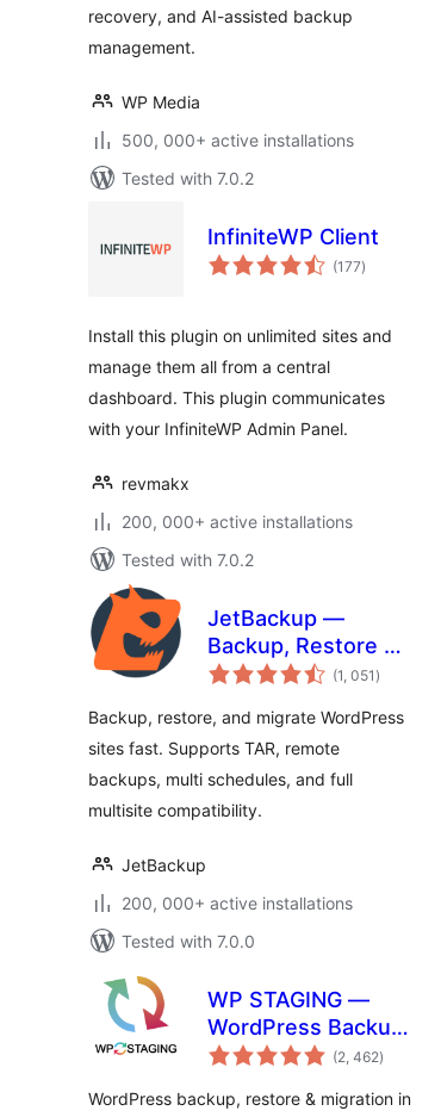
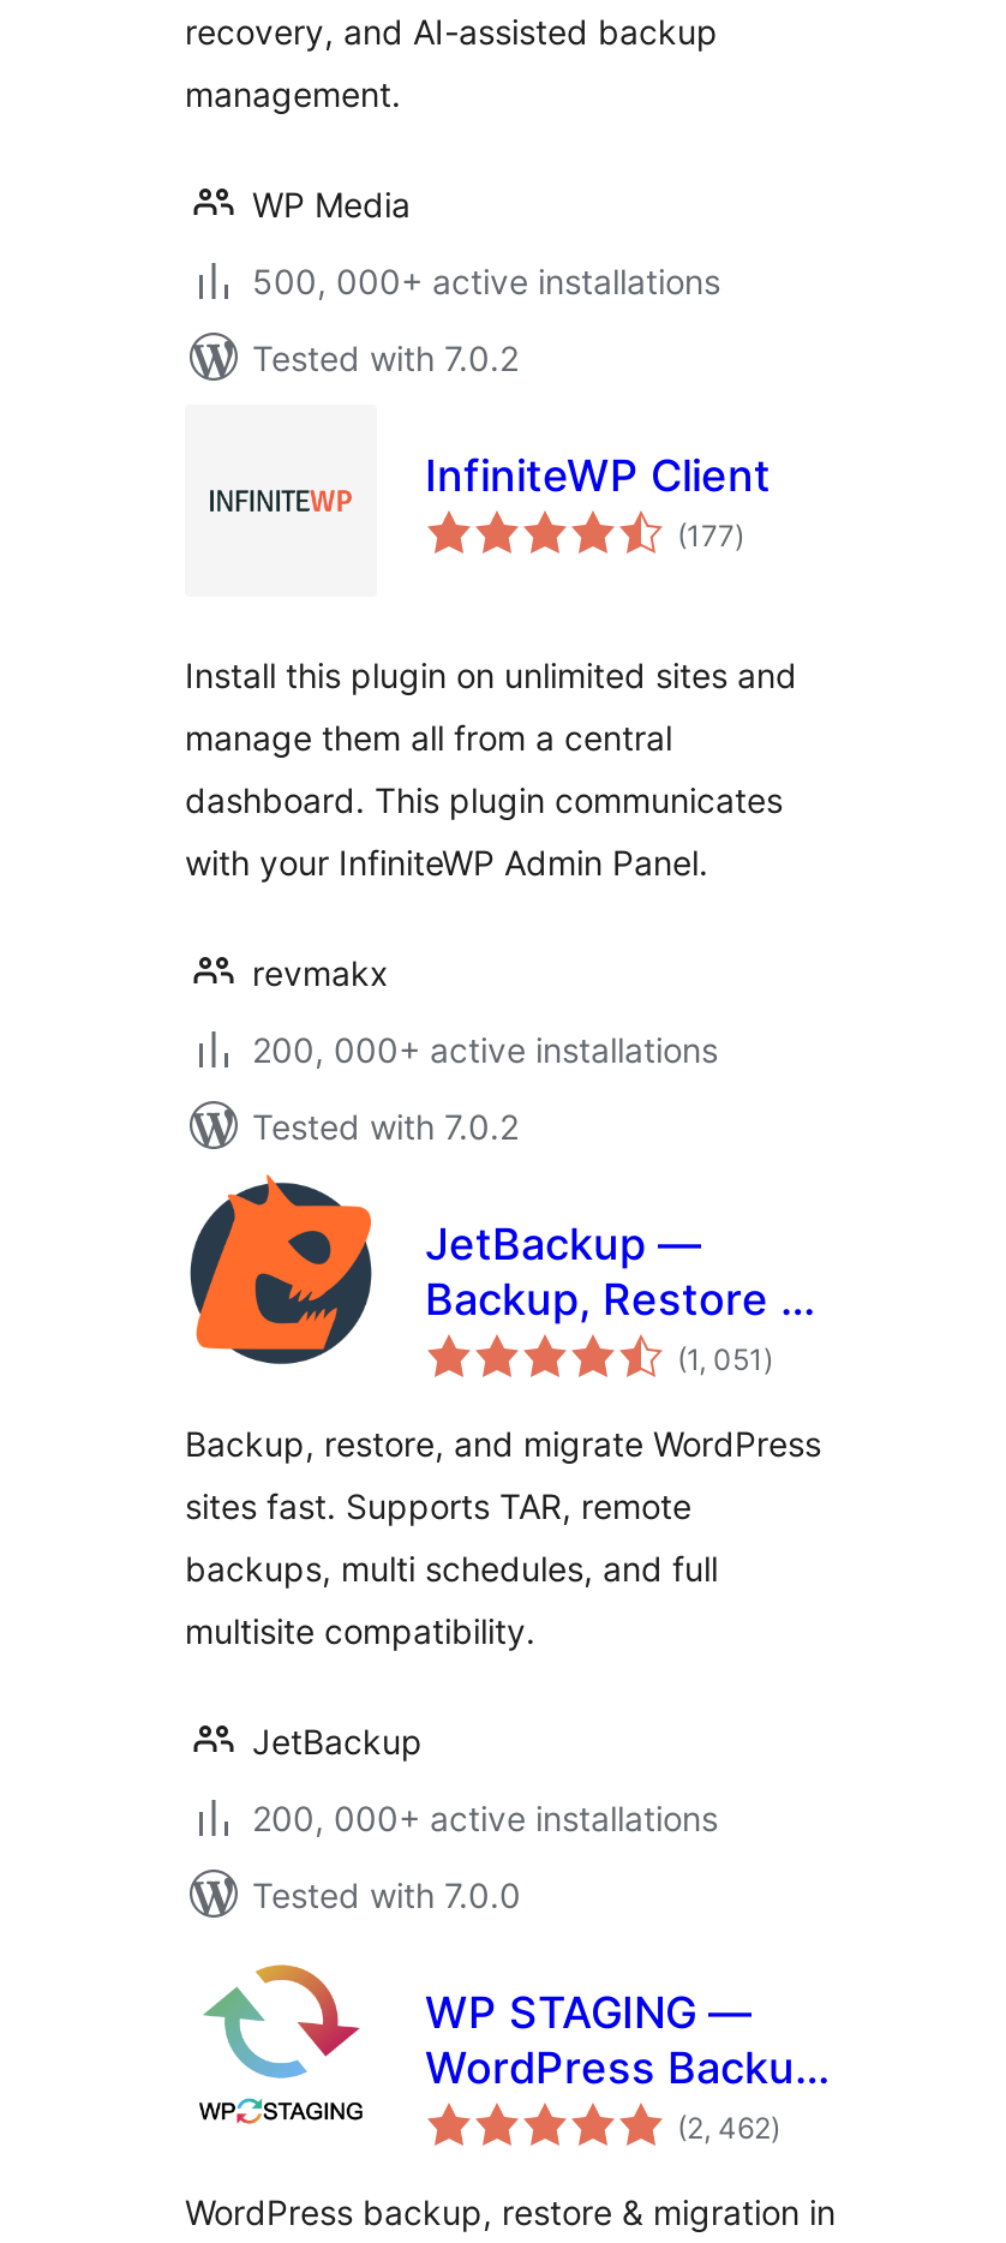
[99,976,174,1032] [image] -> [204,1963,360,2081] [image]

